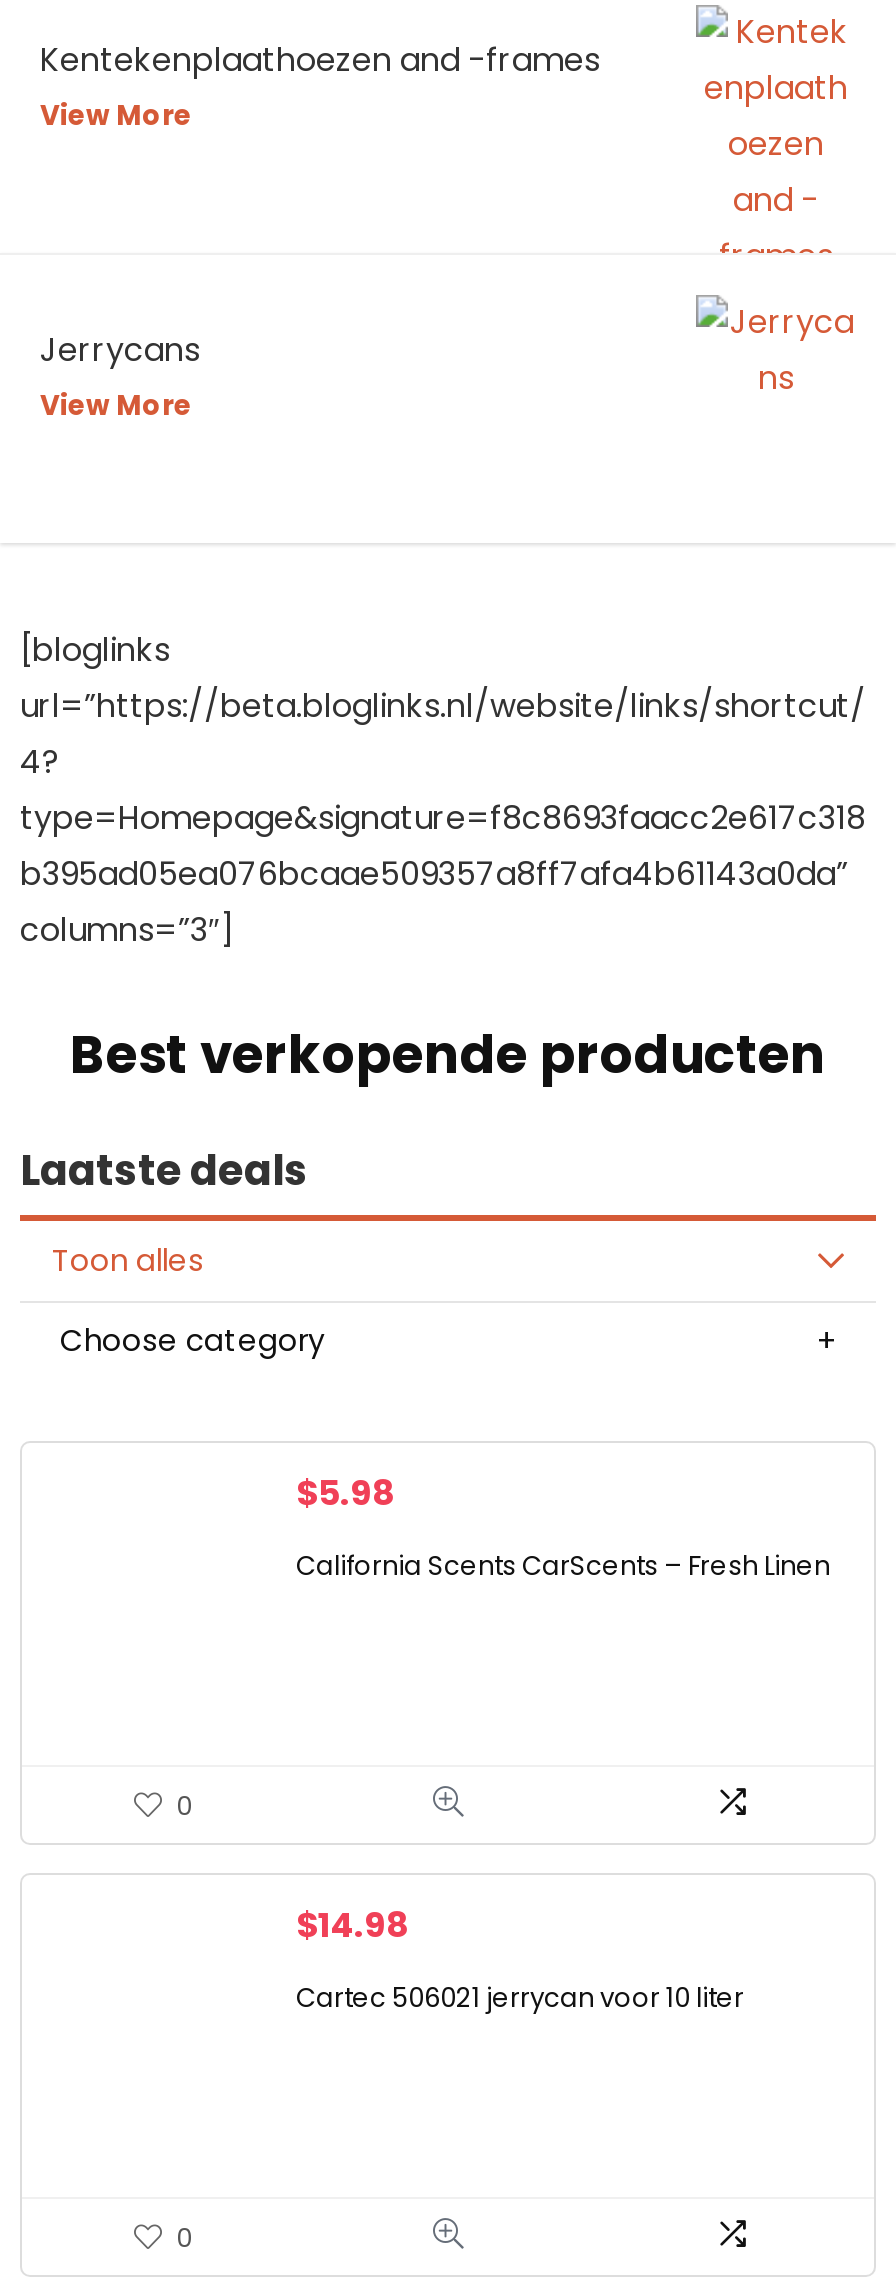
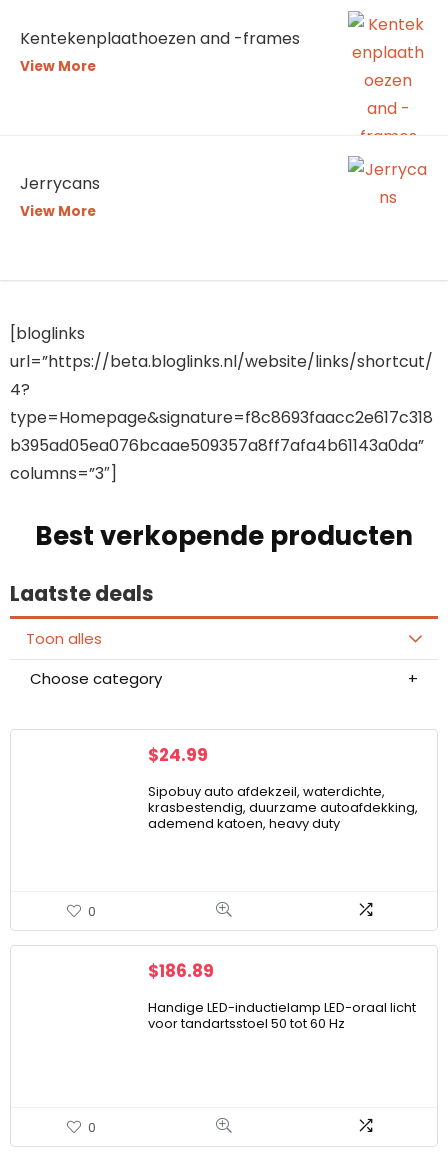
[296,1469,394,1517] $5.98 -> [148,743,208,767] $24.99
[296,1547,830,1585] California Scents CarScents – Fresh Linen -> [148,782,418,833] Sipobuy auto afdekzeil, waterdichte, | krasbestendig, duurzame autoafdekking, | ademend katoen, heavy duty
[296,1901,408,1949] $14.98 -> [148,959,214,983] $186.89
[296,1979,744,2017] Cartec 506021 jerrycan voor 10 liter -> [148,998,416,1033] Handige LED-inductielamp LED-oraal licht | voor tandartsstoel 50 tot 60 Hz

